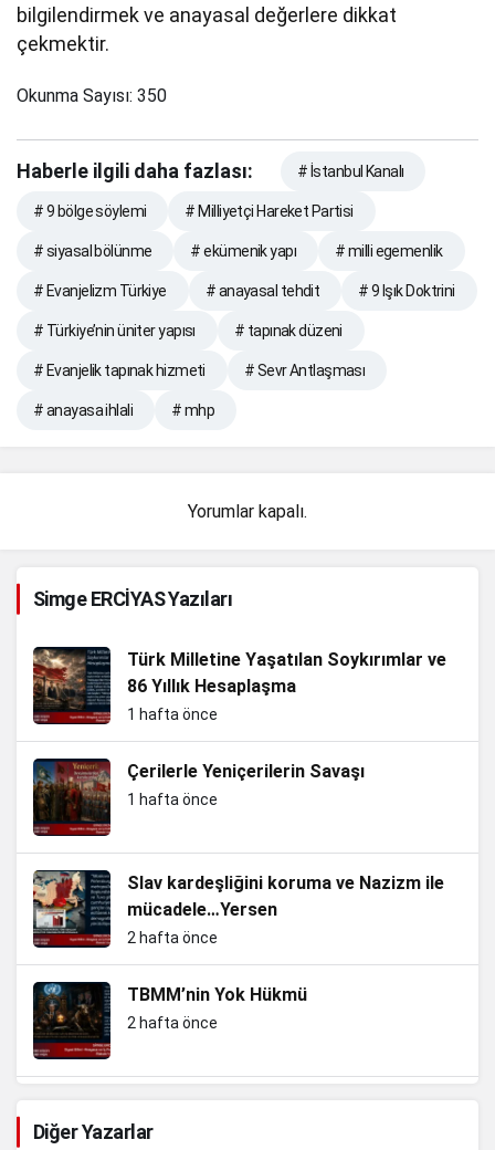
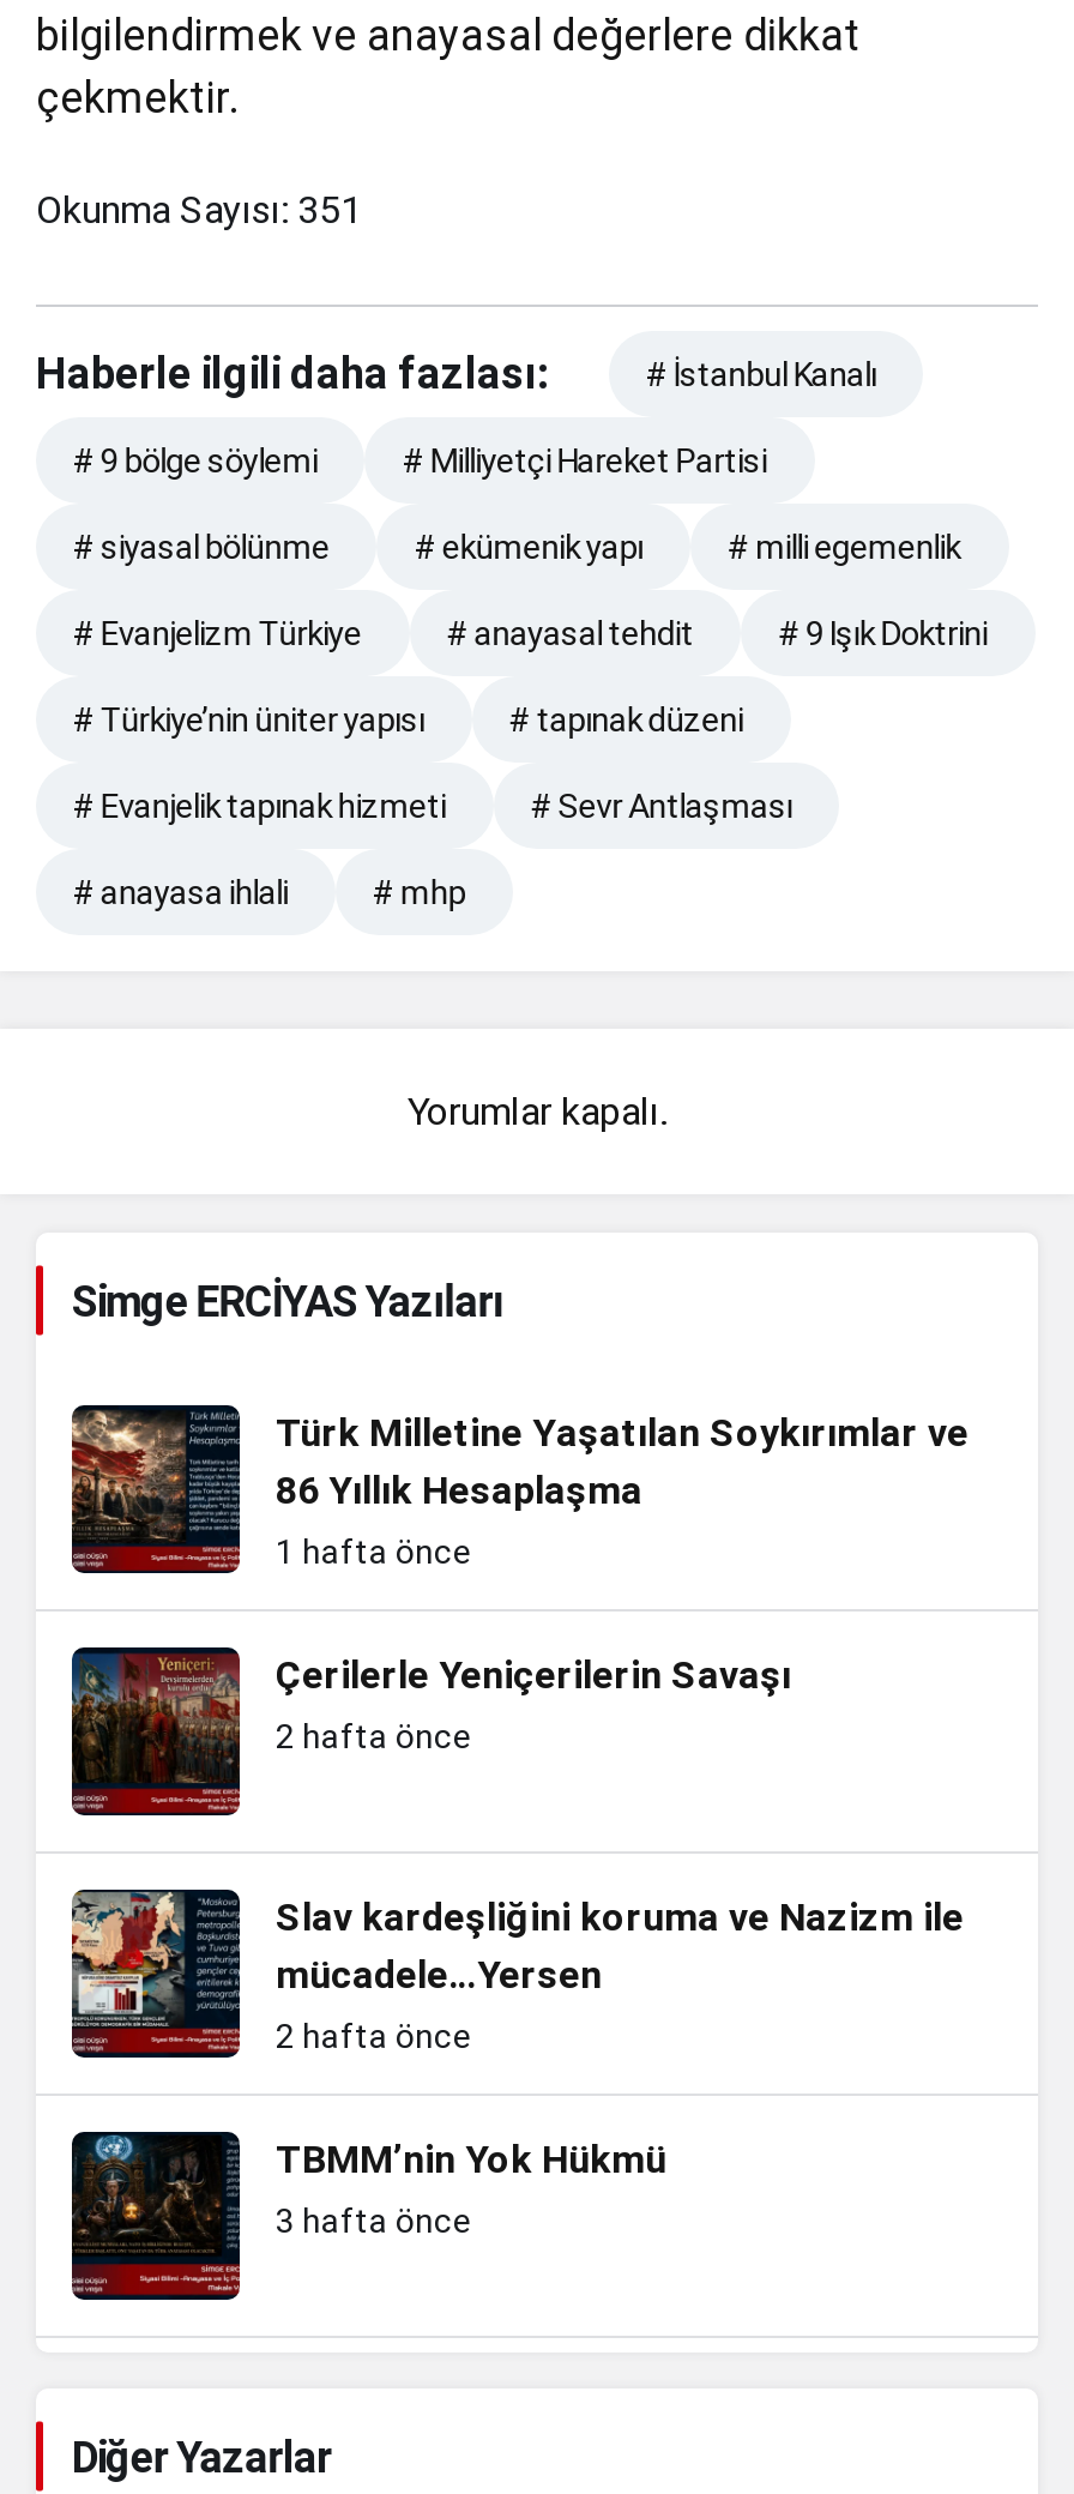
[17,85,167,106] Okunma Sayısı: 350 -> [36,185,362,231] Okunma Sayısı: 351
[127,791,218,809] 1 hafta önce -> [276,1715,472,1754] 2 hafta önce
[127,1014,218,1032] 2 hafta önce -> [276,2200,472,2238] 3 hafta önce

